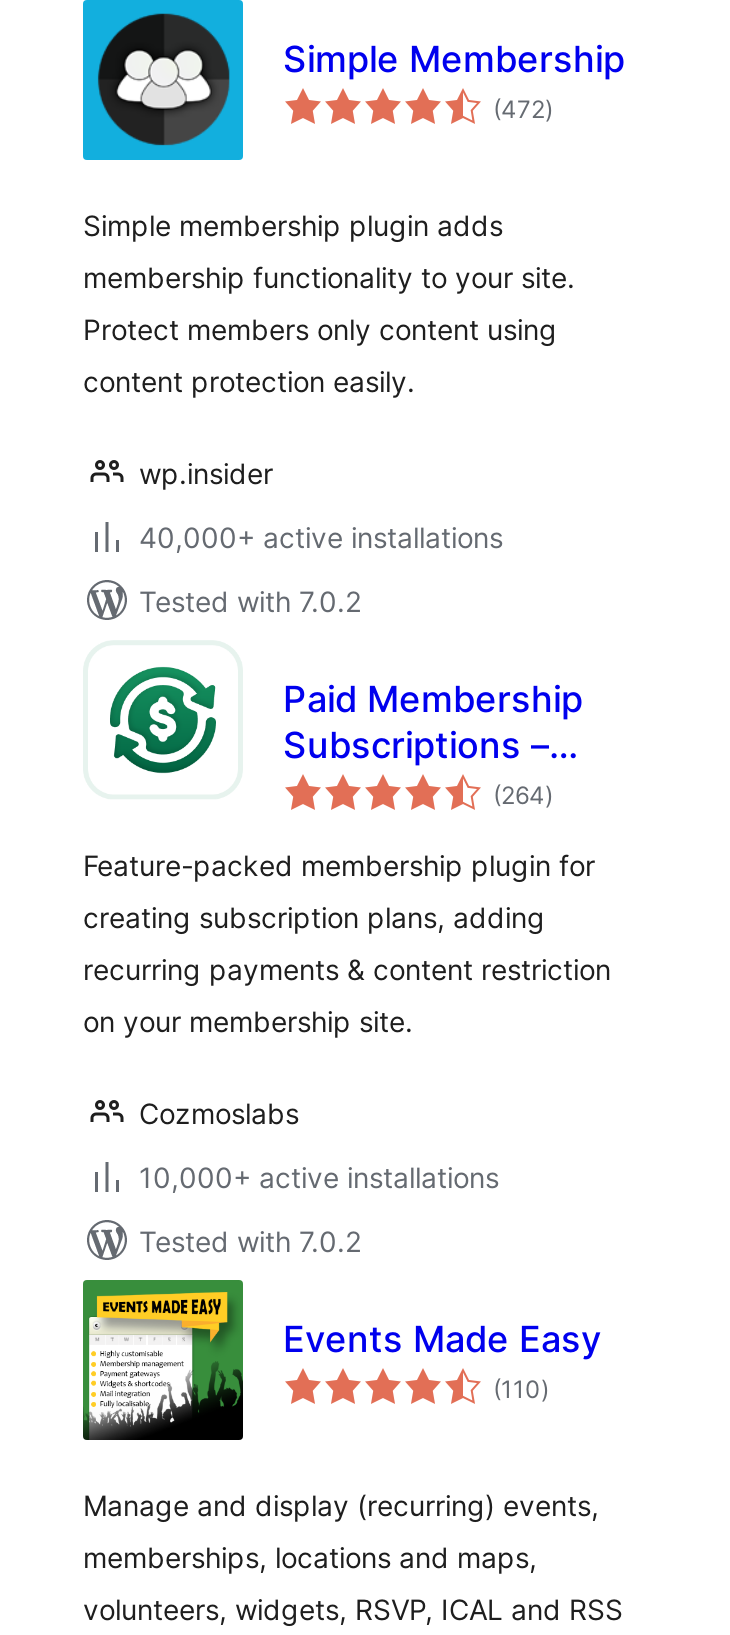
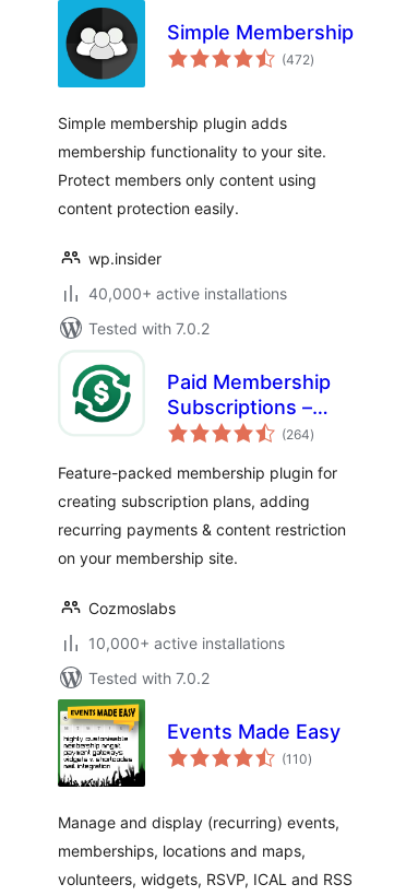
[85,1290,245,1440] [image] -> [60,704,146,787] [image]

